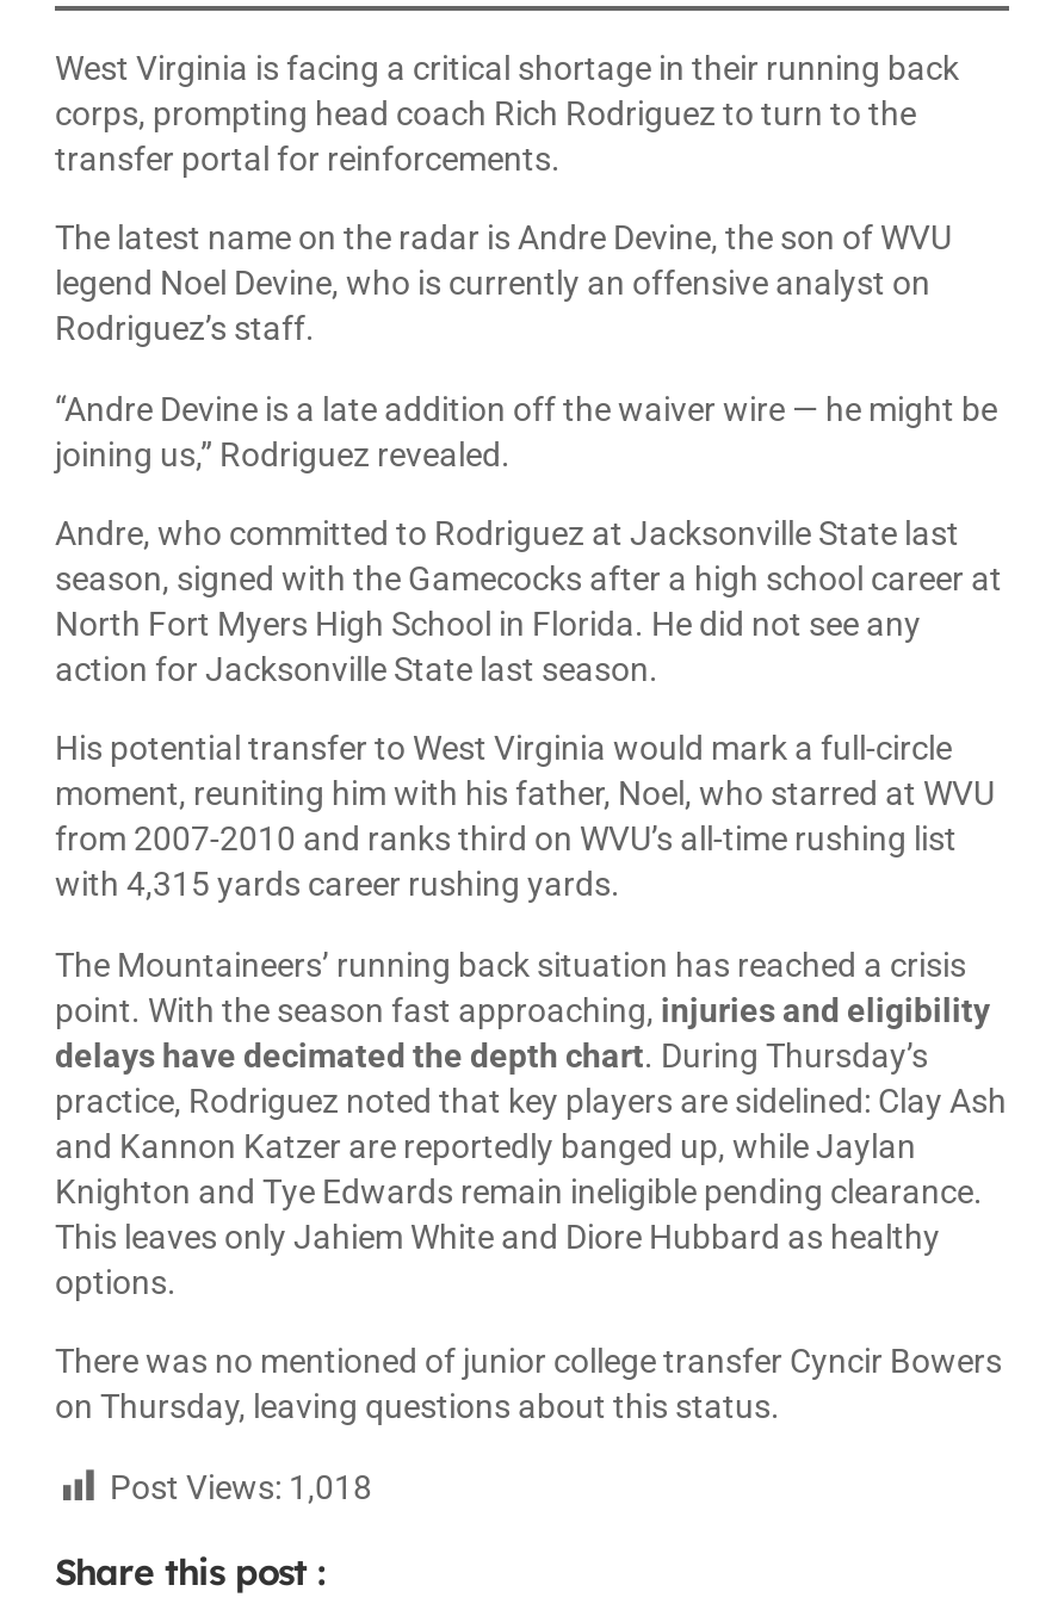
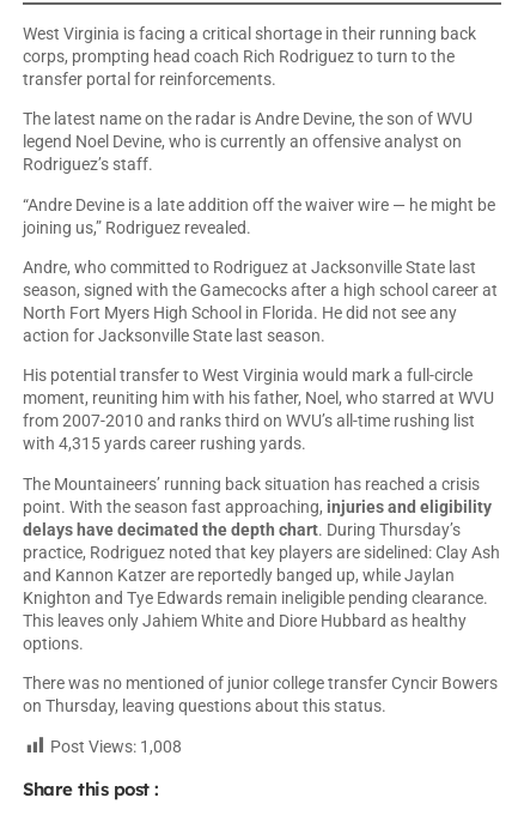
[110,1467,372,1505] Post Views: 1,018 -> [50,736,182,755] Post Views: 1,008

